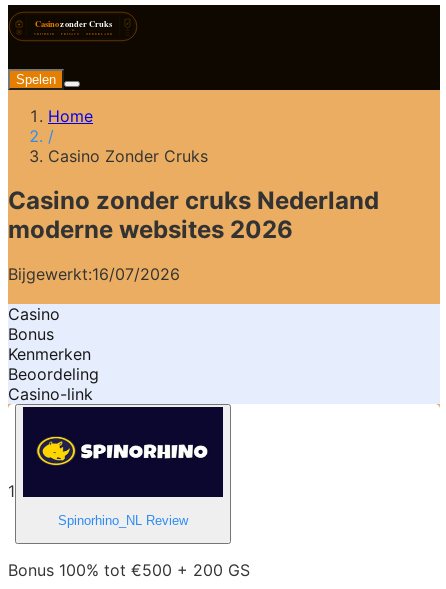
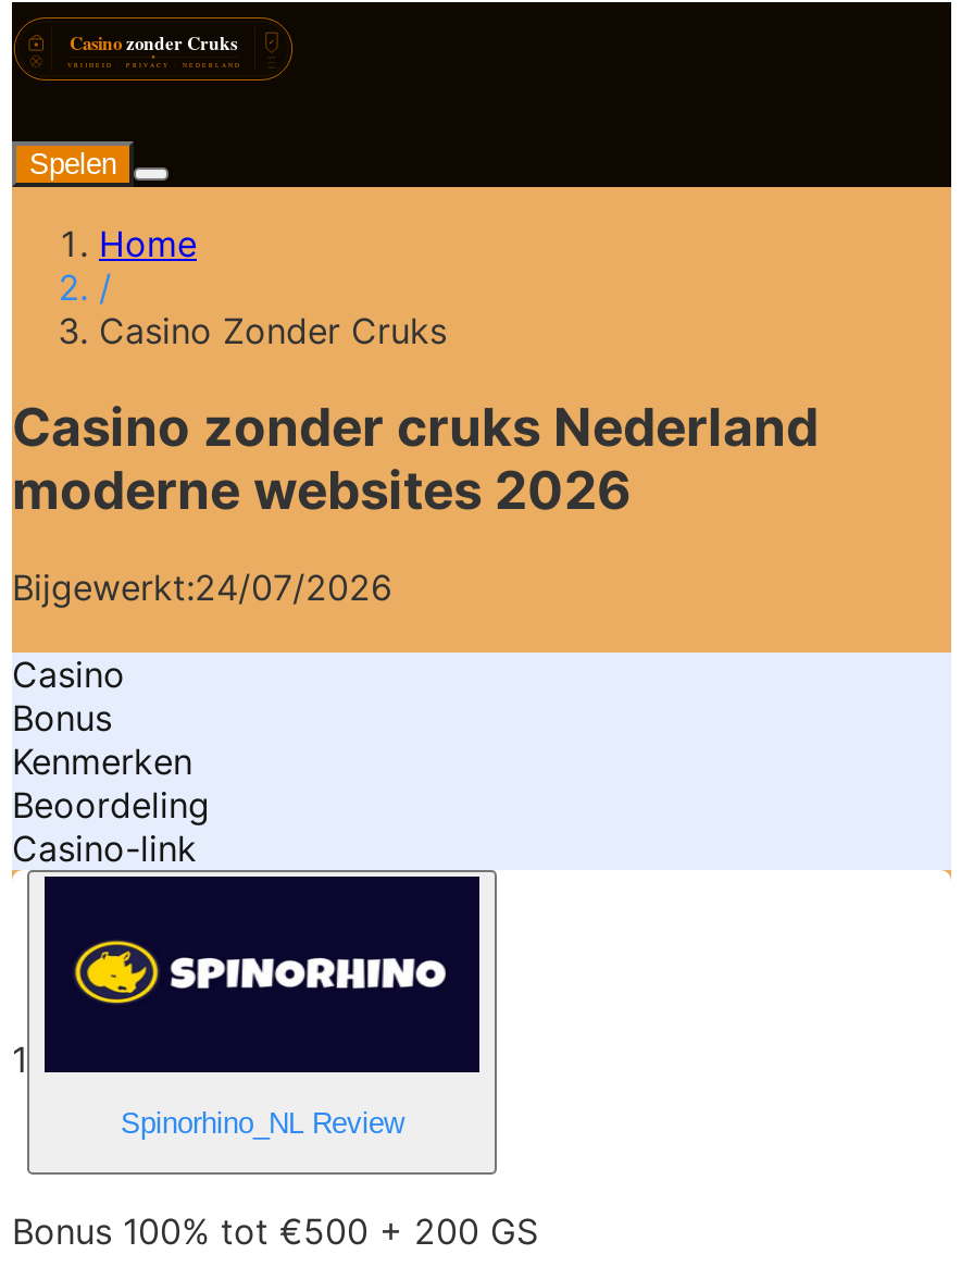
[8,264,180,284] Bijgewerkt:16/07/2026 -> [12,565,392,609] Bijgewerkt:24/07/2026

